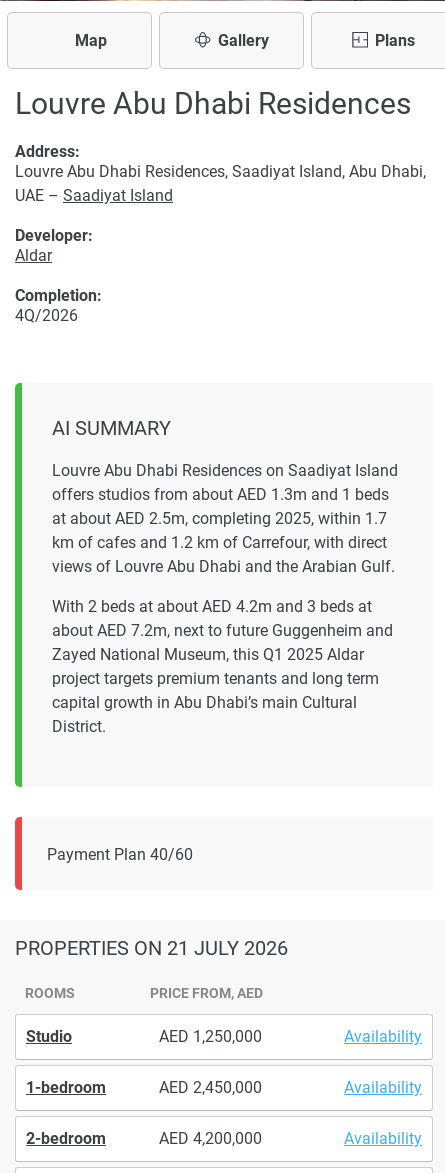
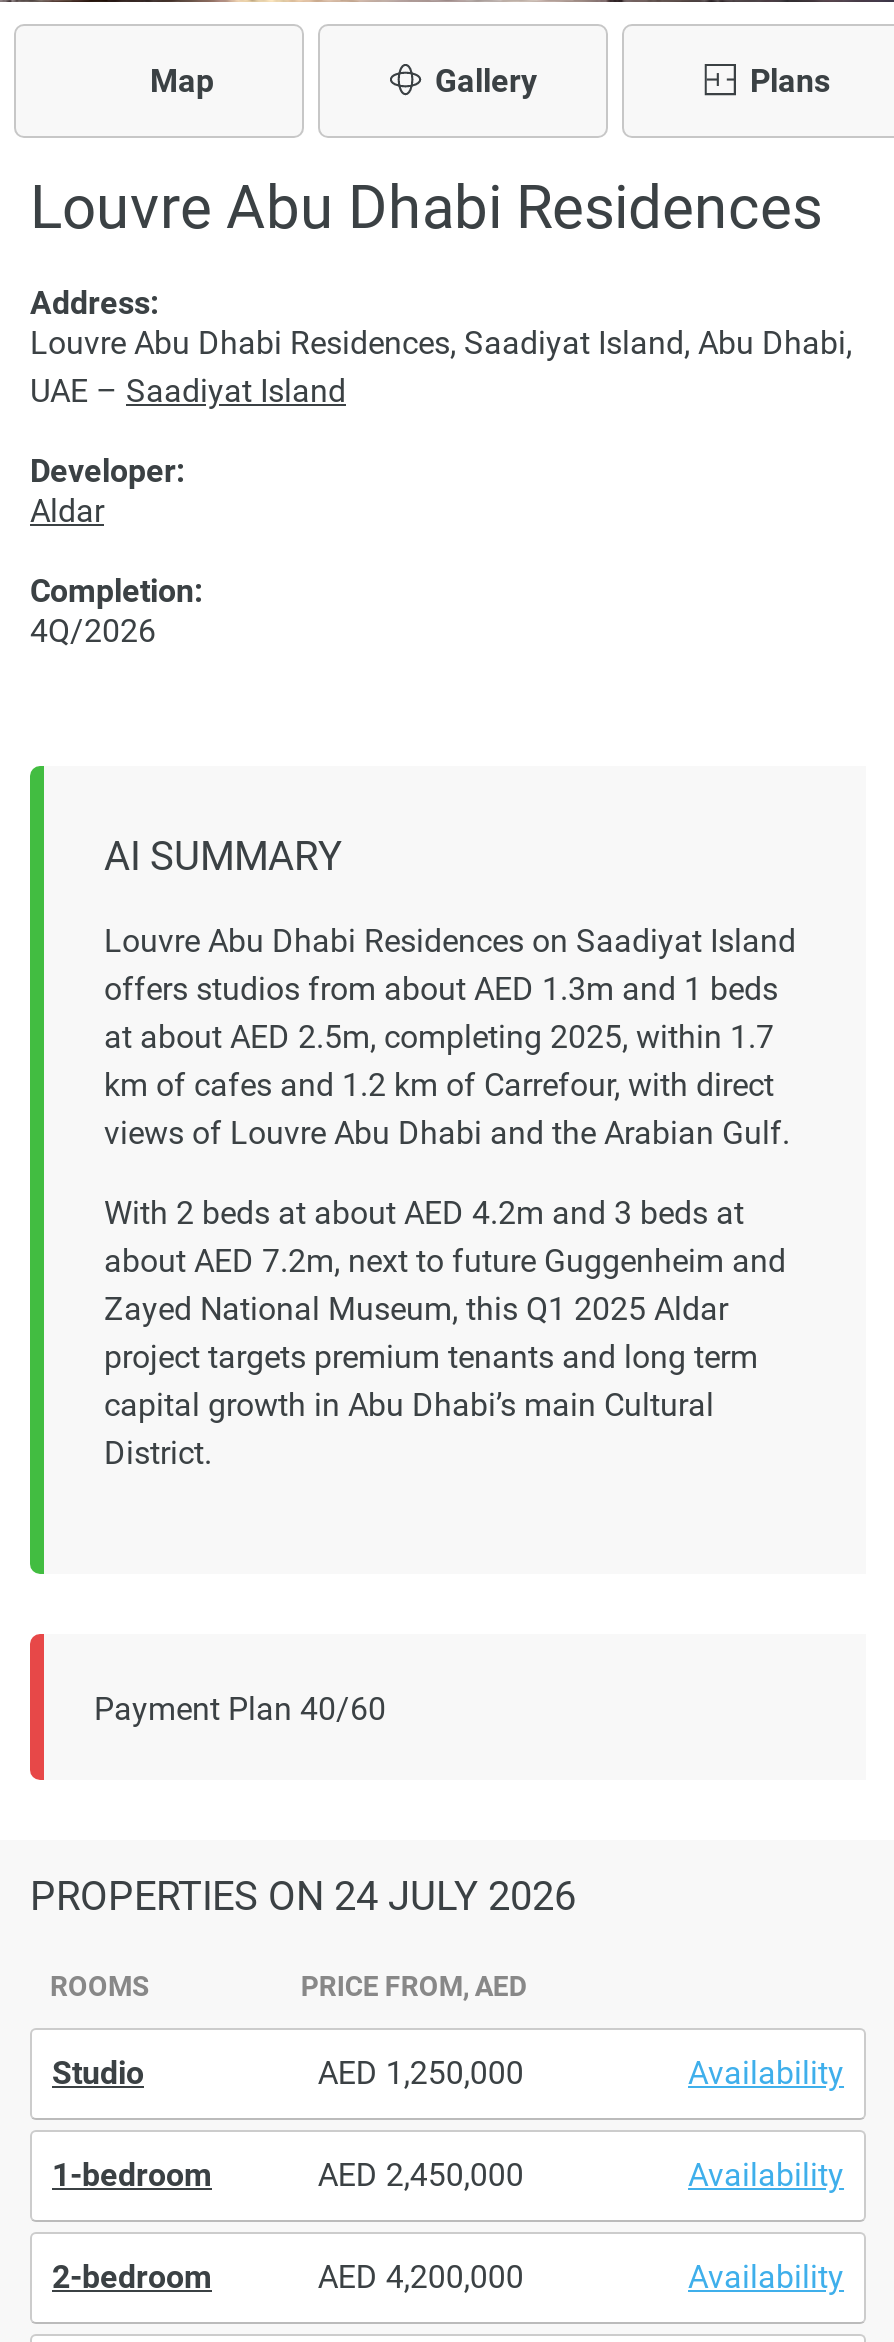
[15,936,288,960] PROPERTIES ON 21 JULY 2026 -> [30,1872,576,1920] PROPERTIES ON 24 JULY 2026

